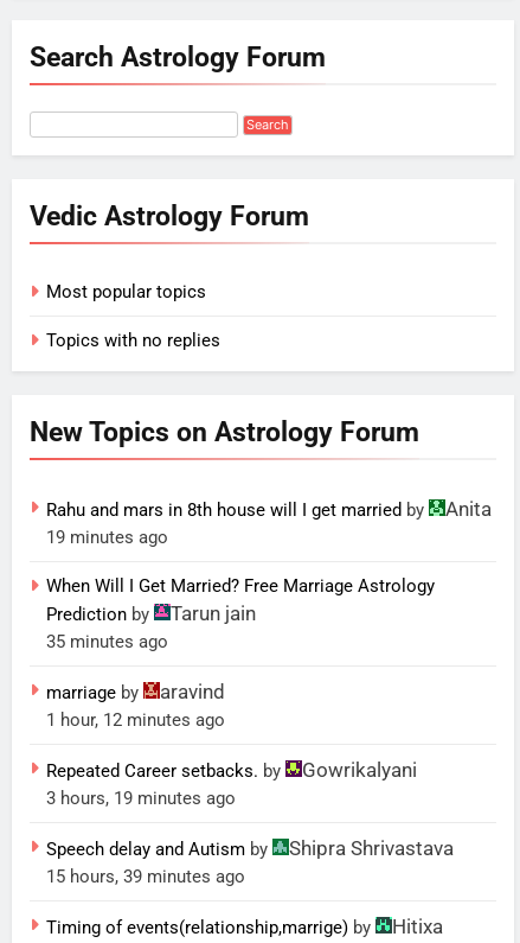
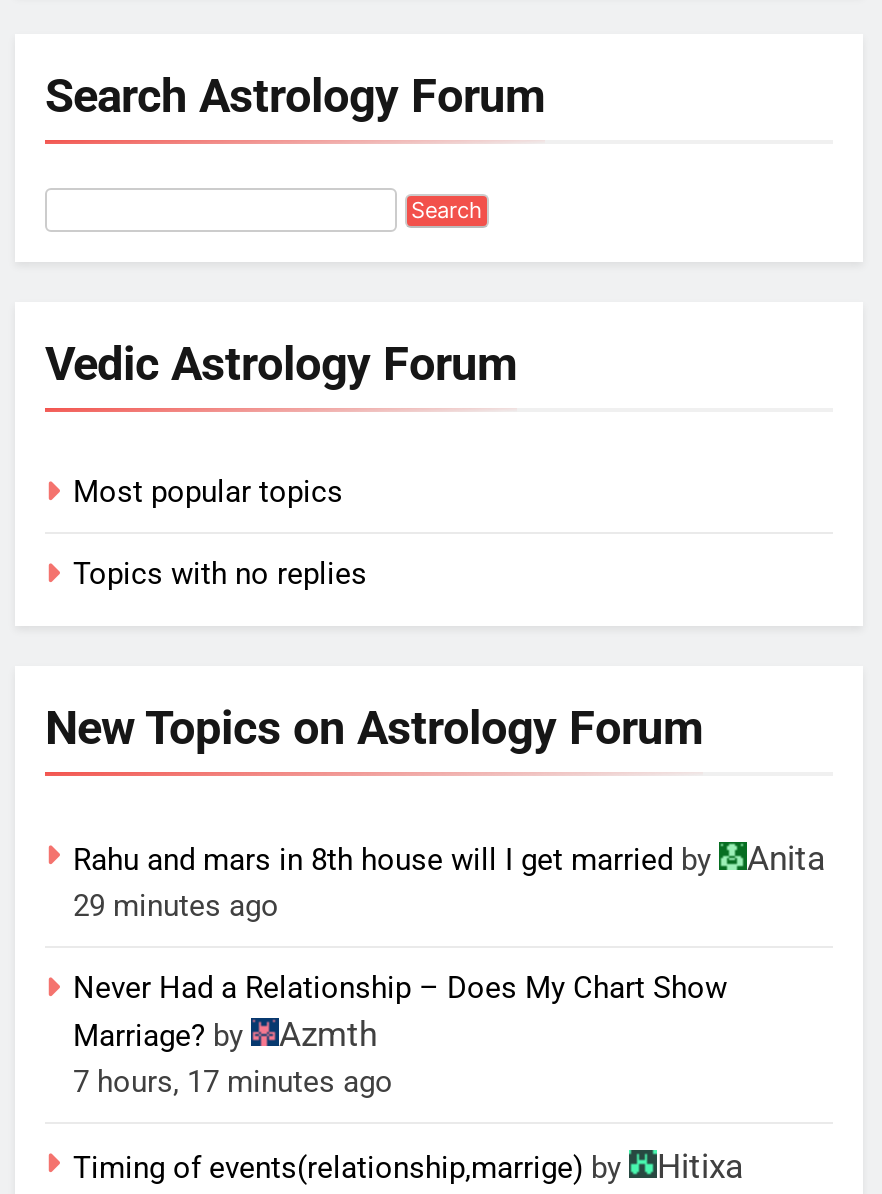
[46,527,454,887] 19 minutes ago | When Will I Get Married? Free Marriage Astrology | Prediction by | Tarun jain | 35 minutes ago | marriage by | aravind | 1 hour, 12 minutes ago | Repeated Career setbacks. by | Gowrikalyani | 3 hours, 19 minutes ago | Speech delay and Autism by | Shipra Shrivastava | 15 hours, 39 minutes ago -> [73,888,727,1100] 29 minutes ago | Never Had a Relationship – Does My Chart Show | Marriage? by | Azmth | 7 hours, 17 minutes ago

